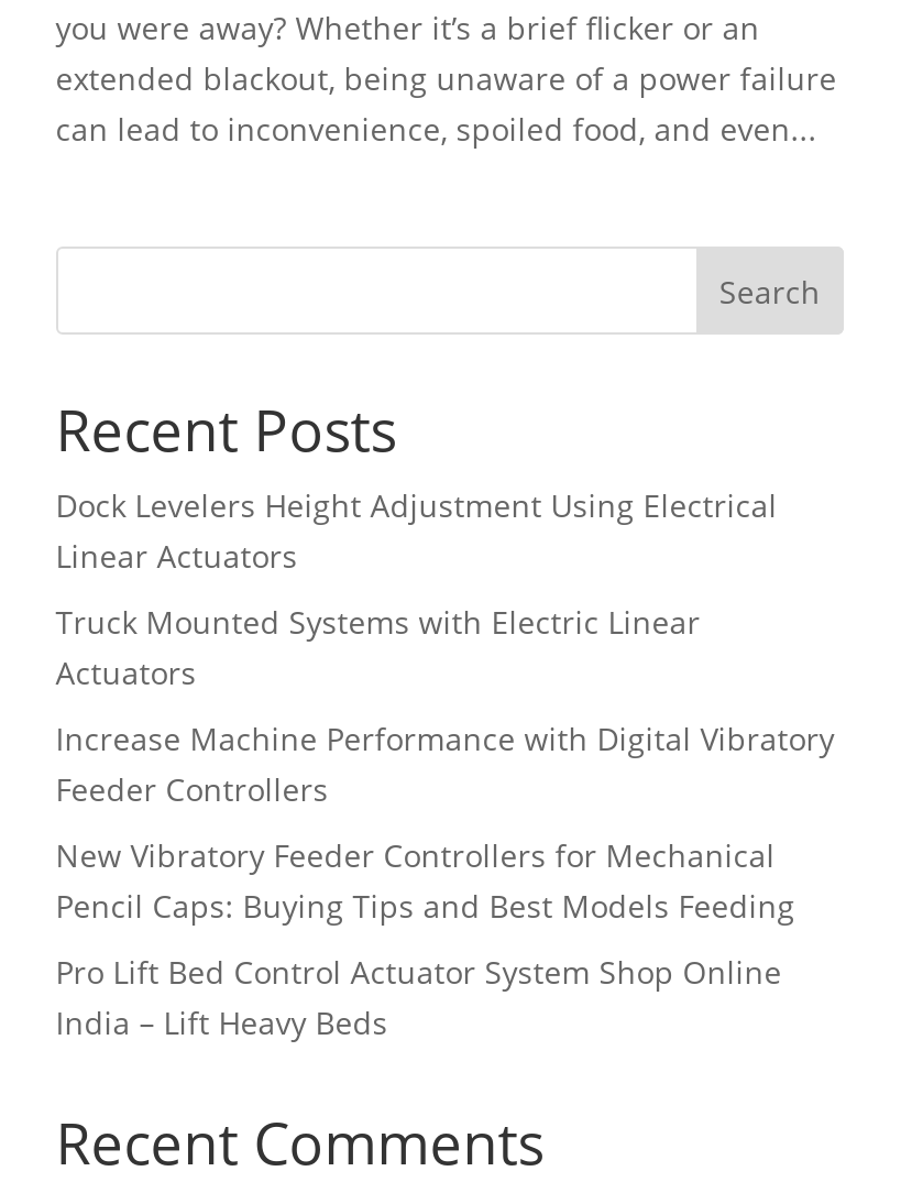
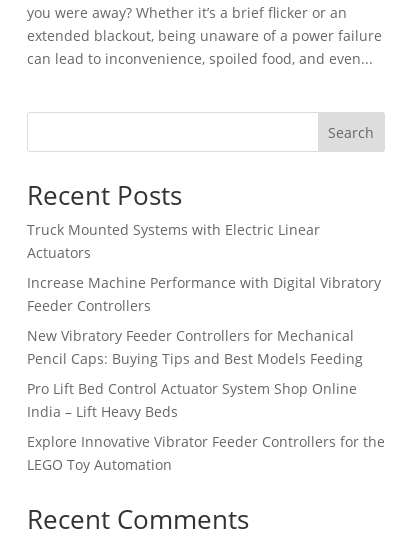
[56,484,777,576] Dock Levelers Height Adjustment Using Electrical | Linear Actuators -> none
moved [56,600,835,1043] -> [27,220,381,421]: Truck Mounted Systems with Electric Linear | Actuators | Increase Machine Performance with Digital Vibratory | Feeder Controllers | New Vibratory Feeder Controllers for Mechanical | Pencil Caps: Buying Tips and Best Models Feeding | Pro Lift Bed Control Actuator System Shop Online | India – Lift Heavy Beds
none -> [27,432,385,474] Explore Innovative Vibrator Feeder Controllers for the | LEGO Toy Automation

